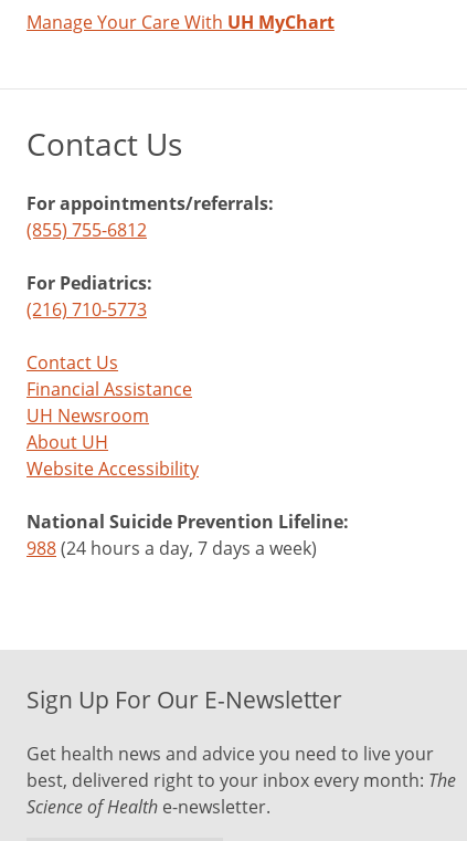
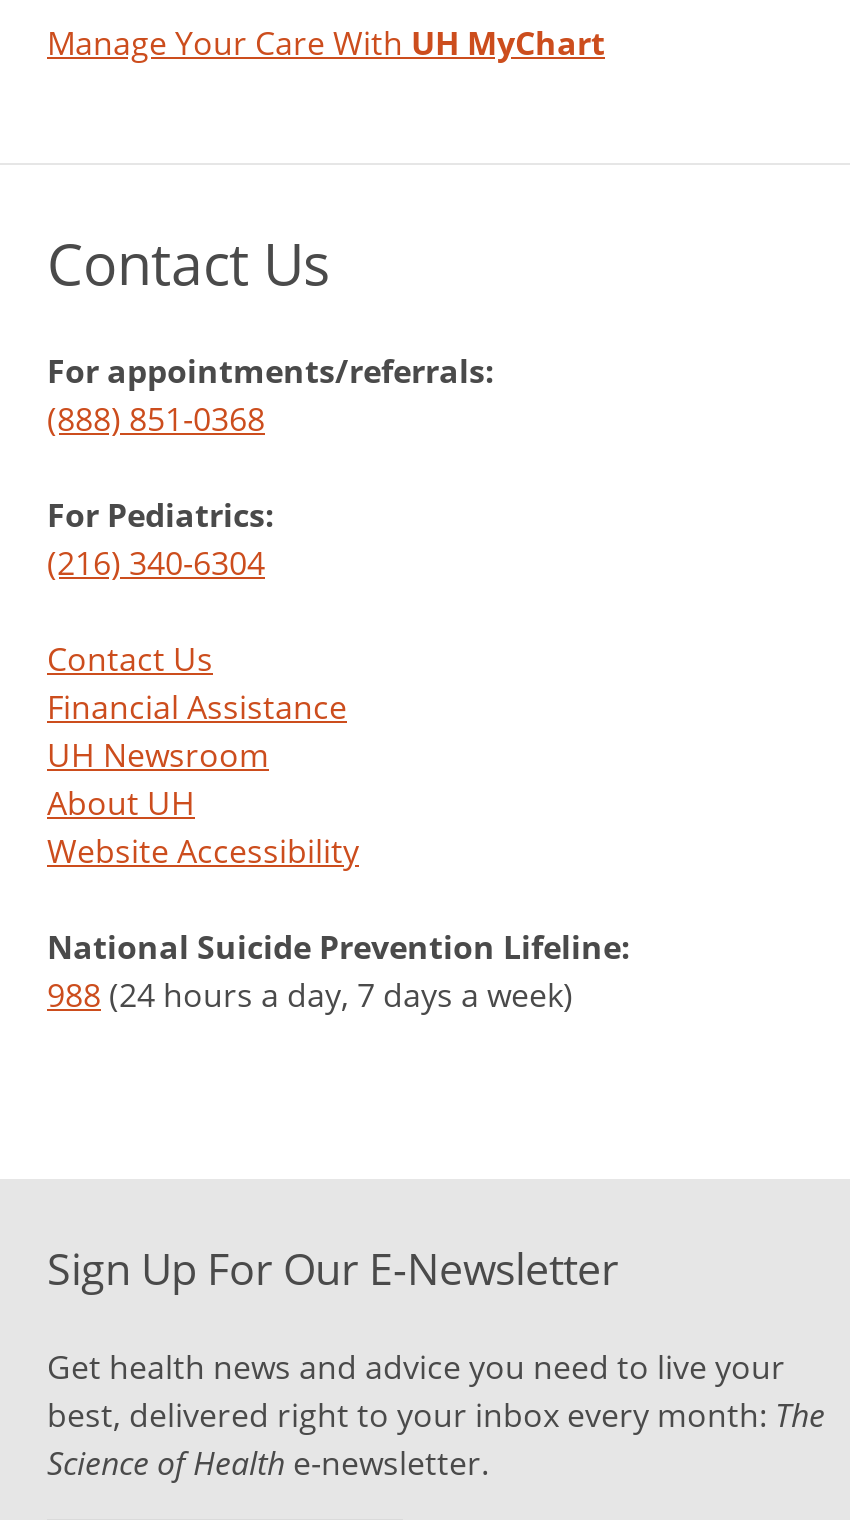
[26,218,147,241] (855) 755-6812 -> [47,398,265,442] (888) 851-0368
[26,298,147,321] (216) 710-5773 -> [47,542,265,586] (216) 340-6304

